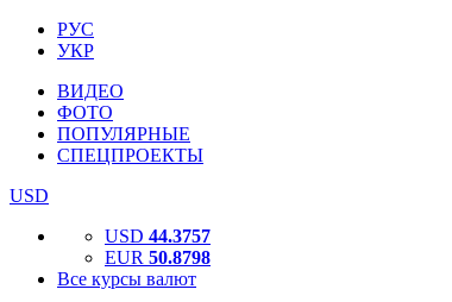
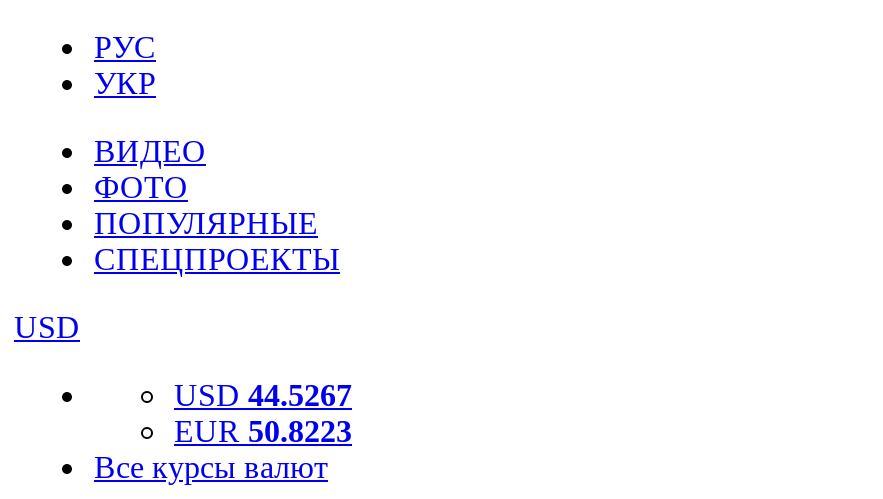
[105,226,211,246] USD 44.3757 -> [174,378,352,412] USD 44.5267
[105,247,211,268] EUR 50.8798 -> [174,414,352,448] EUR 50.8223

